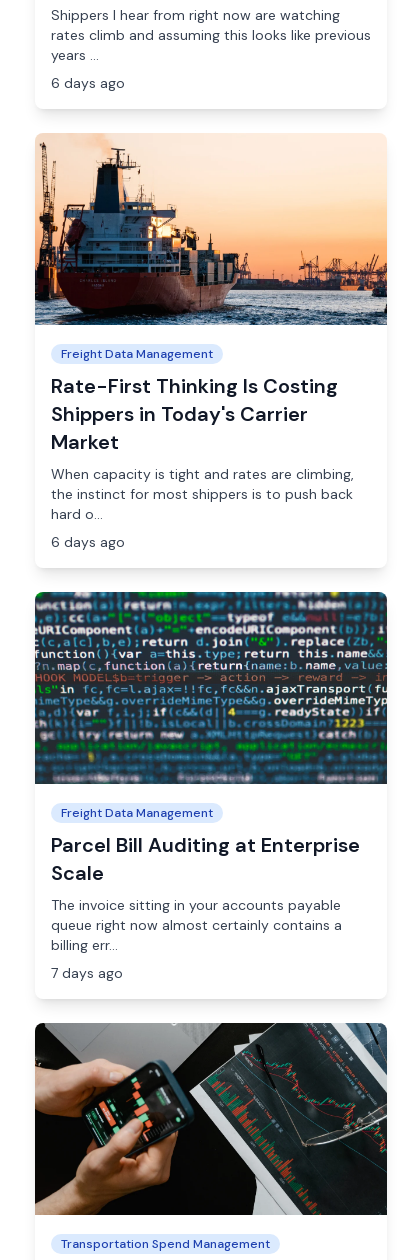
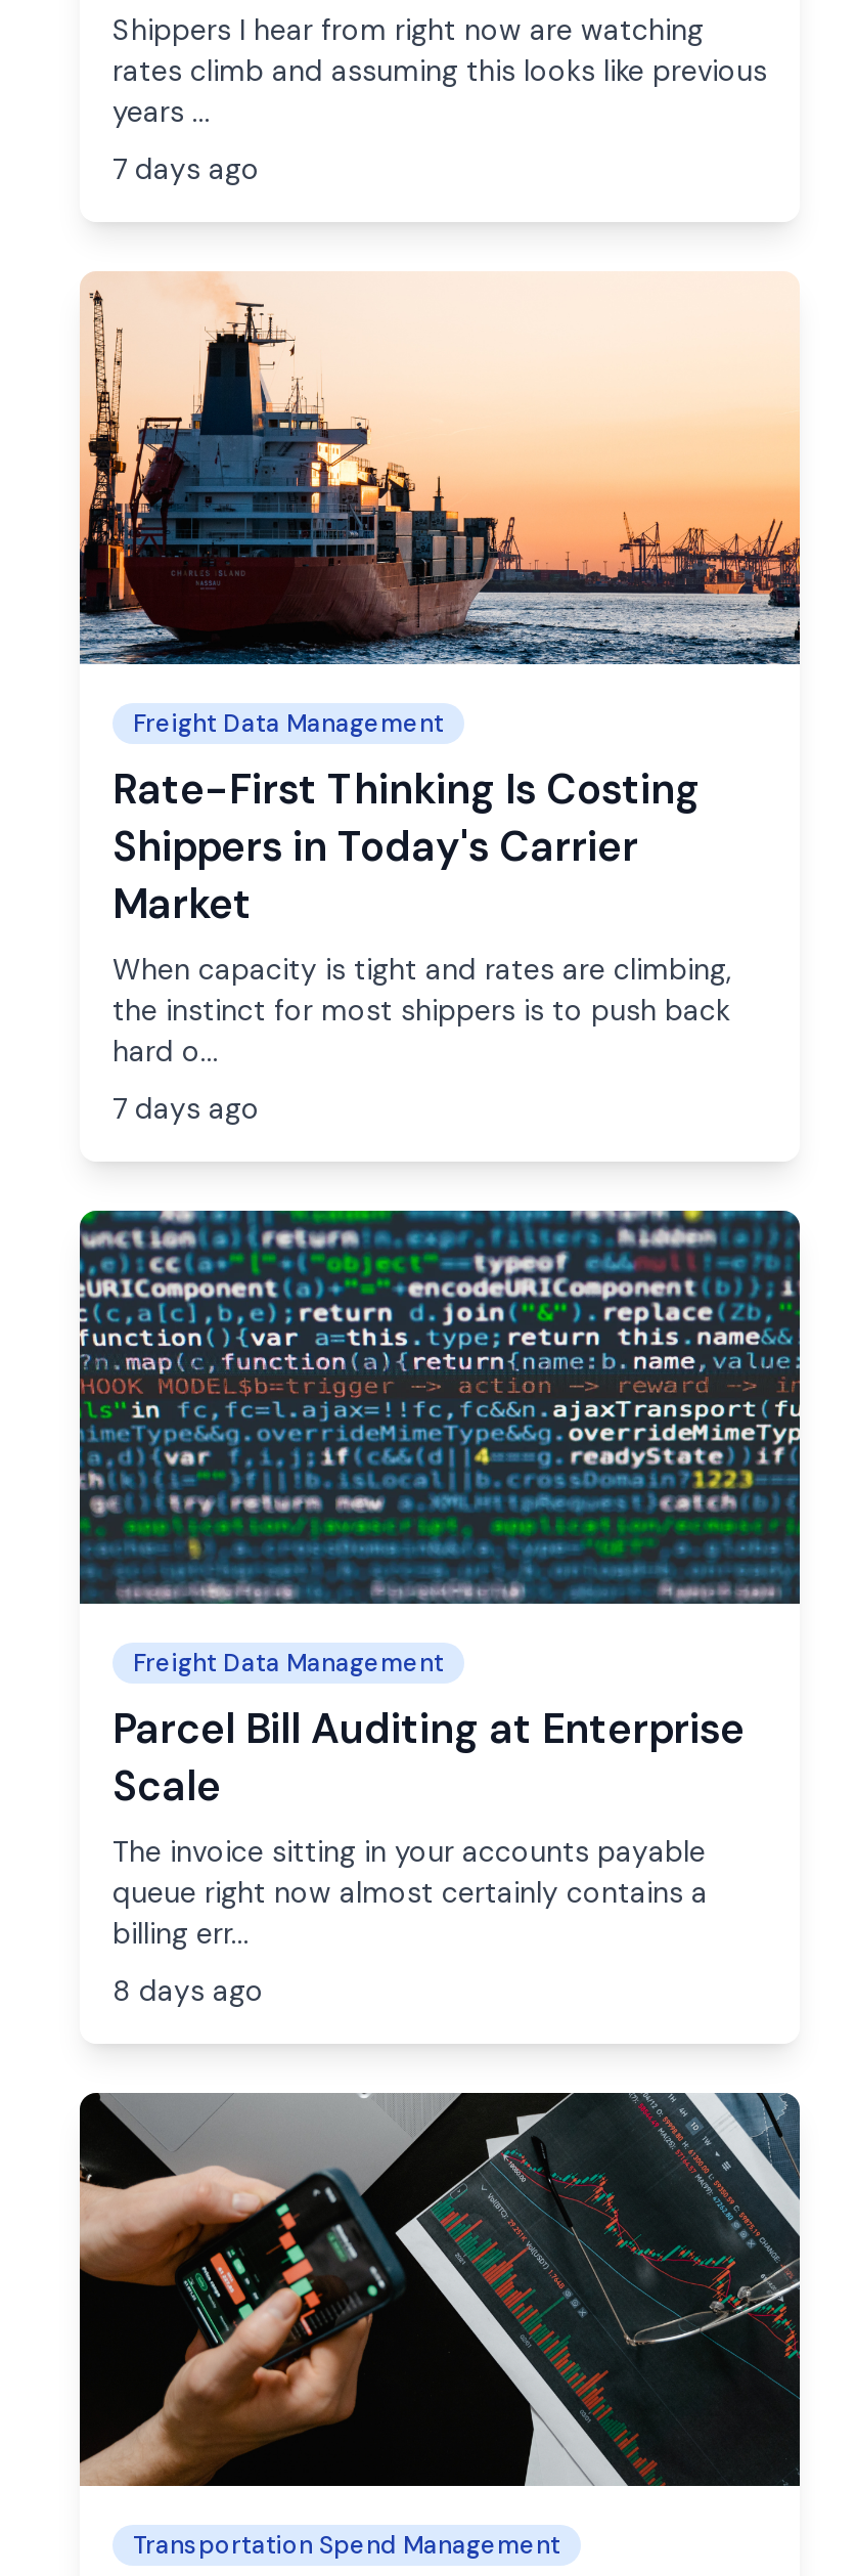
[51,74,125,92] 6 days ago -> [112,150,260,187] 7 days ago
[51,533,125,551] 6 days ago -> [112,1090,260,1127] 7 days ago
[51,964,123,982] 7 days ago -> [112,1972,264,2009] 8 days ago

